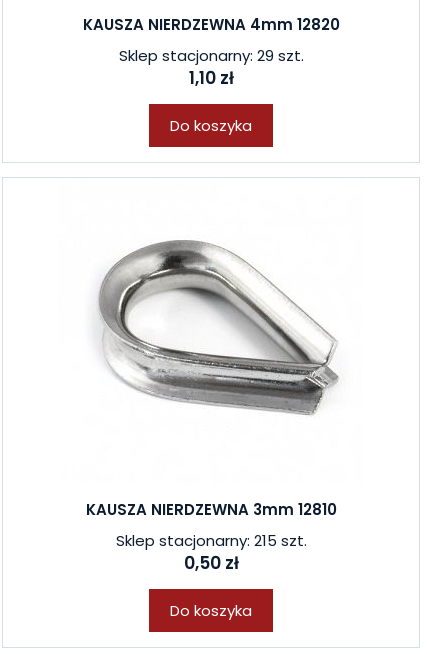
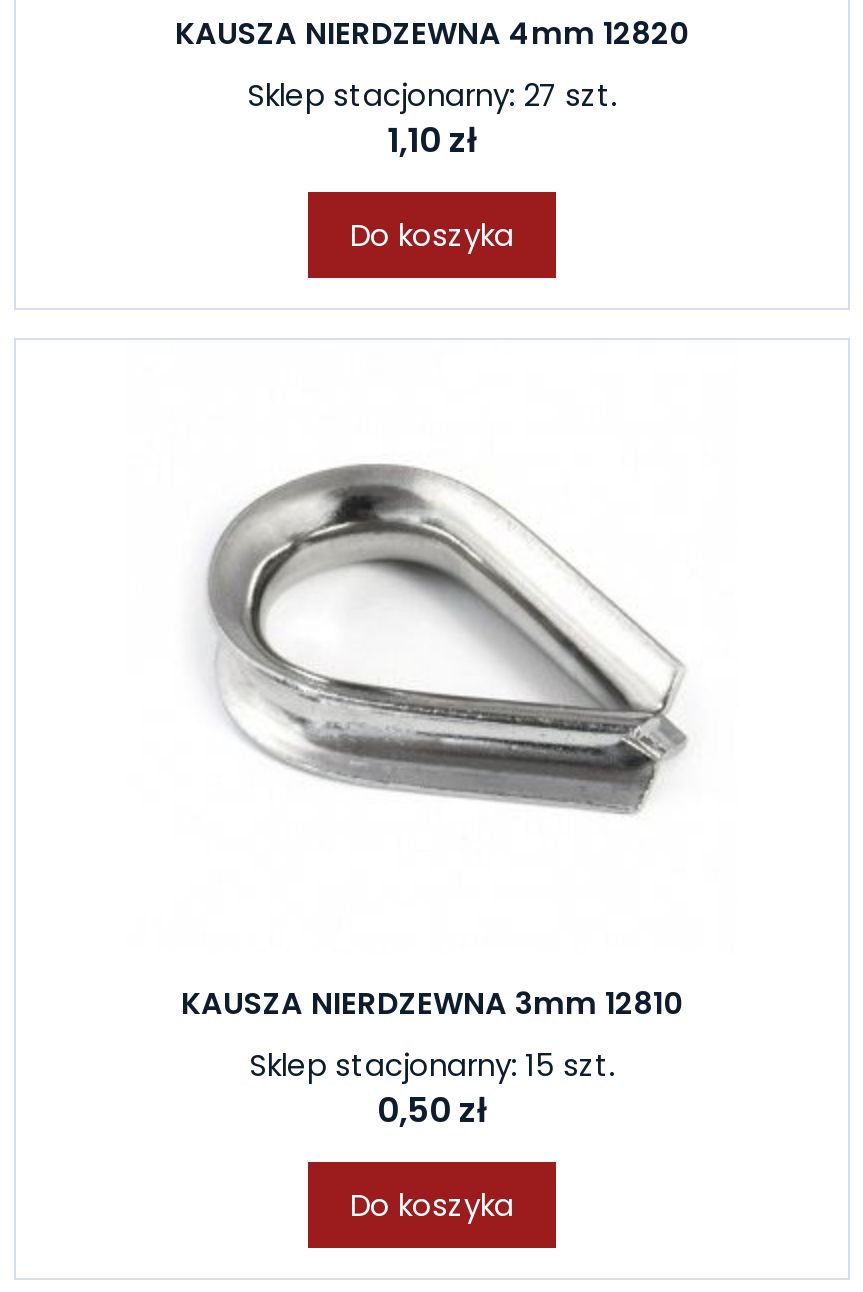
[118,45,303,66] Sklep stacjonarny: 29 szt. -> [247,74,617,116] Sklep stacjonarny: 27 szt.
[115,530,306,551] Sklep stacjonarny: 215 szt. -> [249,1044,615,1086] Sklep stacjonarny: 15 szt.

